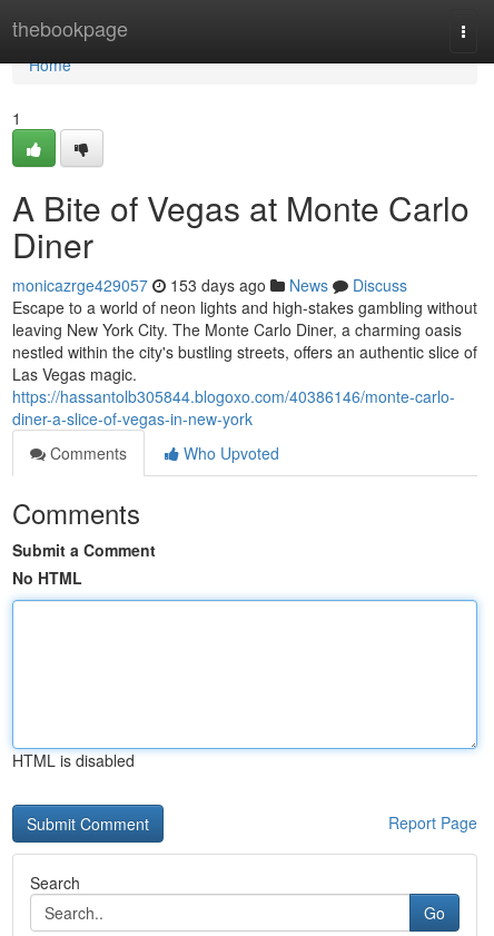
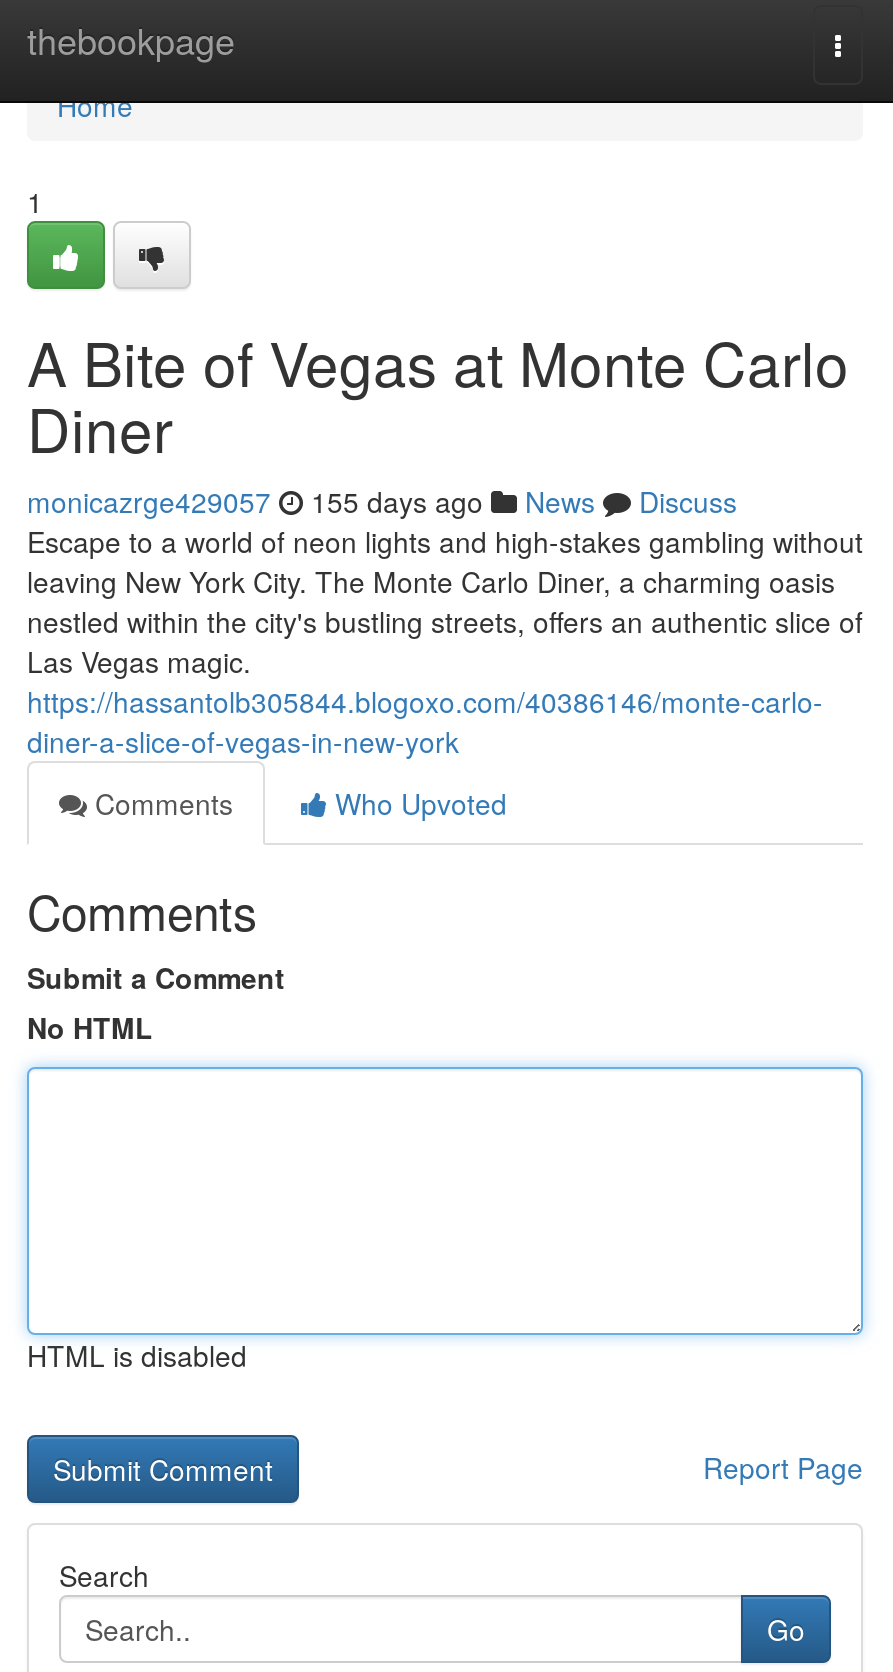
[12,274,407,296] monicazrge429057 153 days ago News Discuss -> [27,481,737,521] monicazrge429057 155 days ago News Discuss

